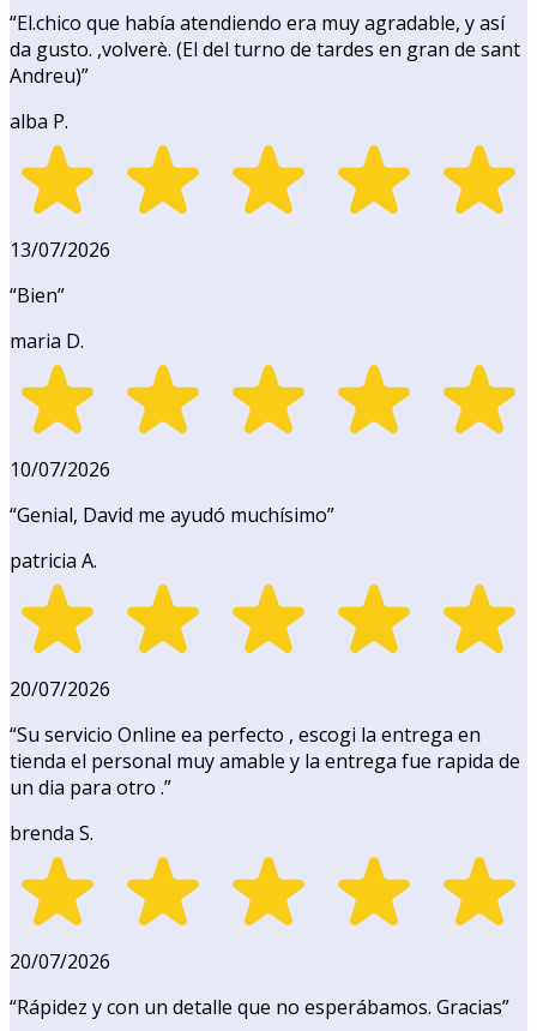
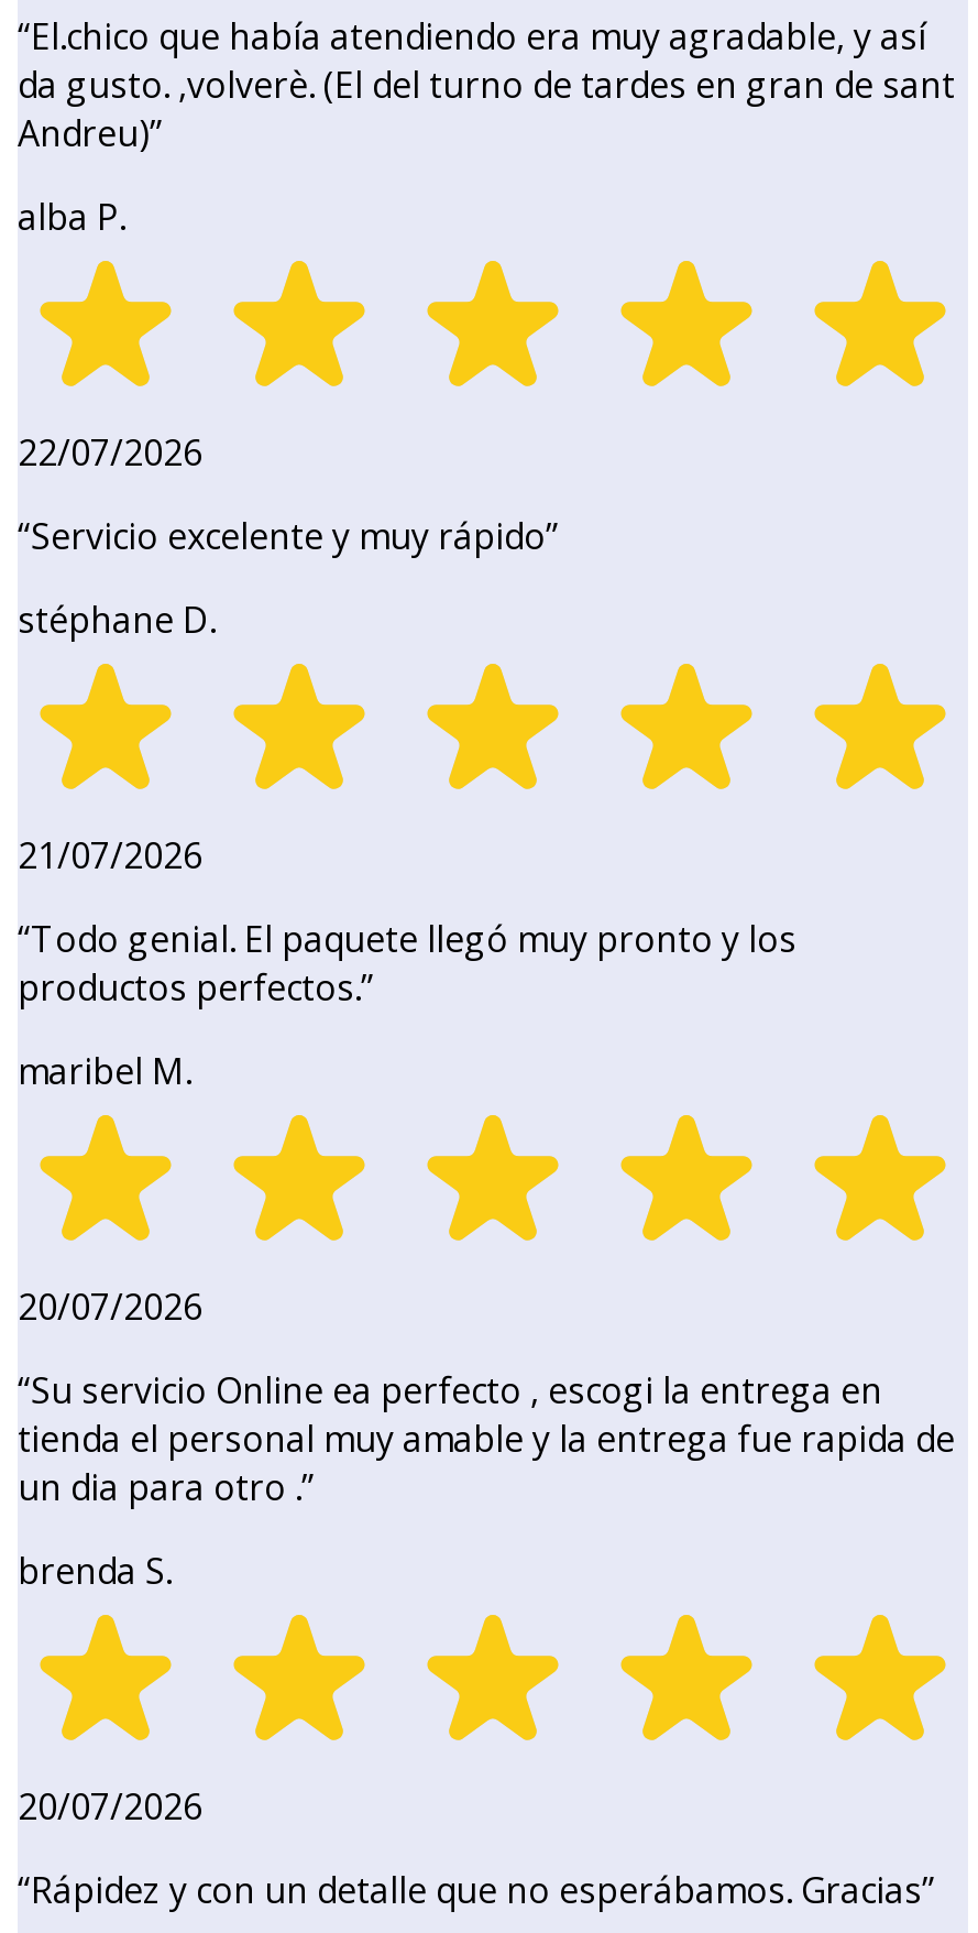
[10,236,110,263] 13/07/2026 -> [18,428,202,476] 22/07/2026
[10,282,65,308] “Bien” -> [18,512,559,560] “Servicio excelente y muy rápido”
[10,328,84,354] maria D. -> [18,595,216,644] stéphane D.
[10,456,110,482] 10/07/2026 -> [18,831,202,879] 21/07/2026
[10,502,334,528] “Genial, David me ayudó muchísimo” -> [18,915,796,1011] “Todo genial. El paquete llegó muy pronto y los | productos perfectos.”
[10,547,97,574] patricia A. -> [18,1047,191,1095] maribel M.

